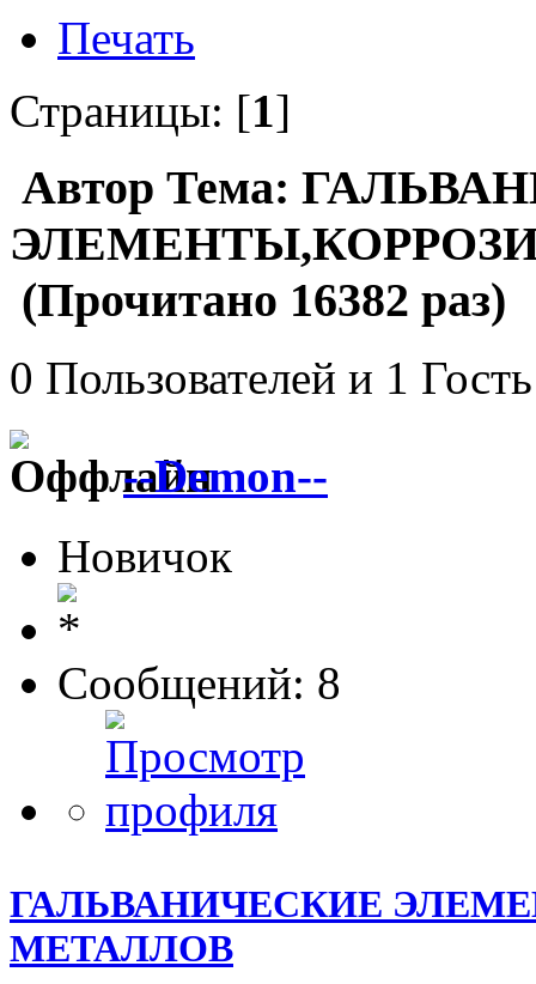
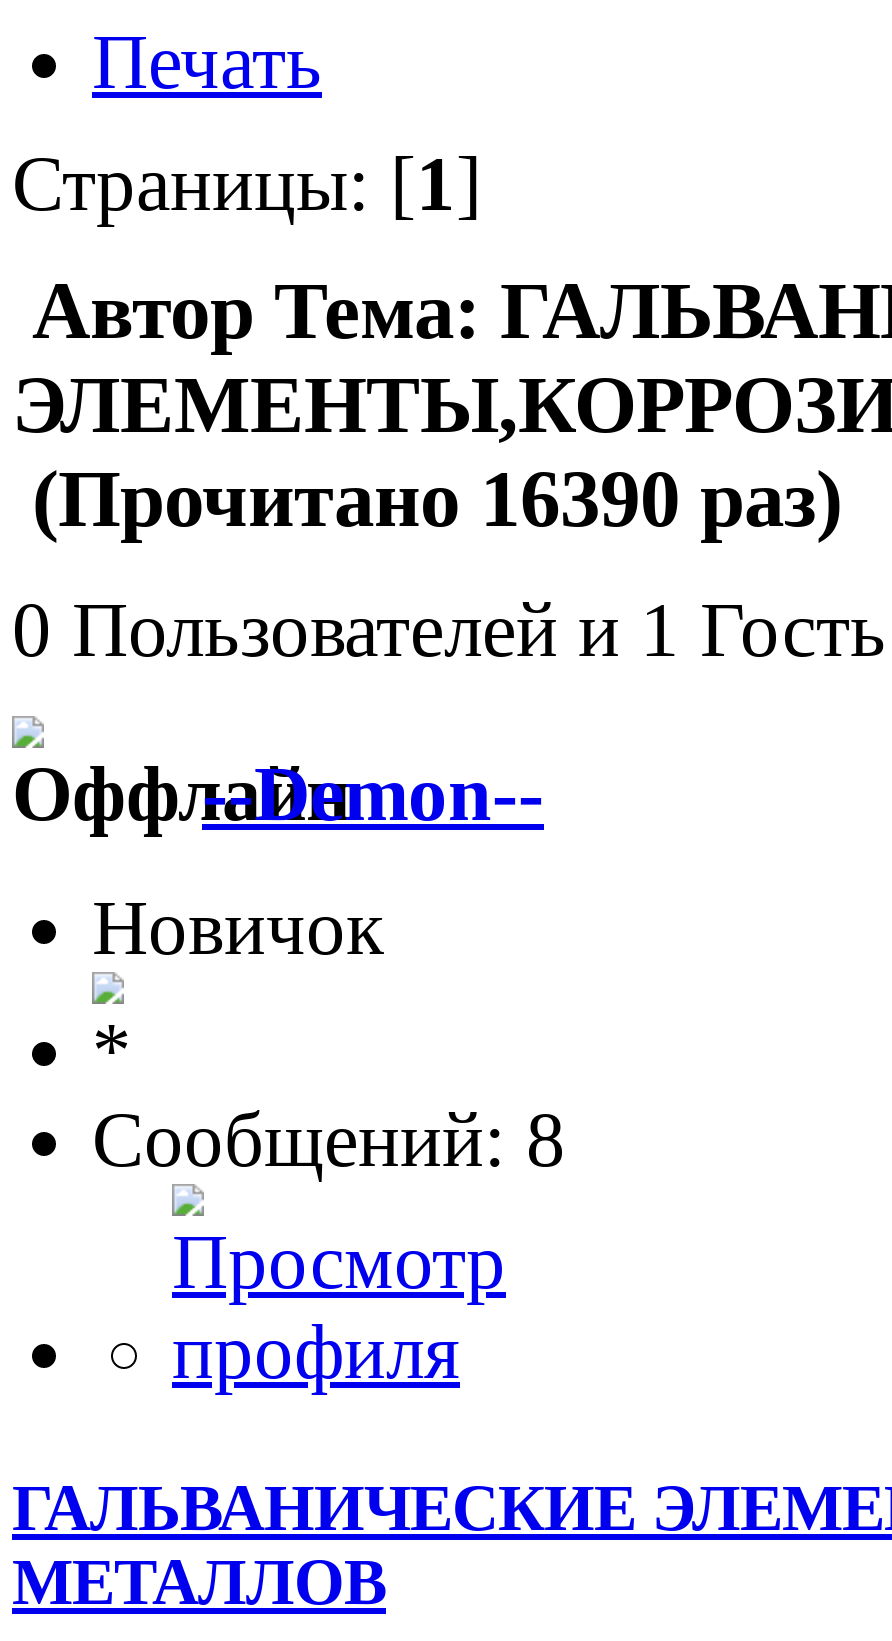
[10,273,506,327] (Прочитано 16382 раз) -> [12,455,842,545] (Прочитано 16390 раз)

